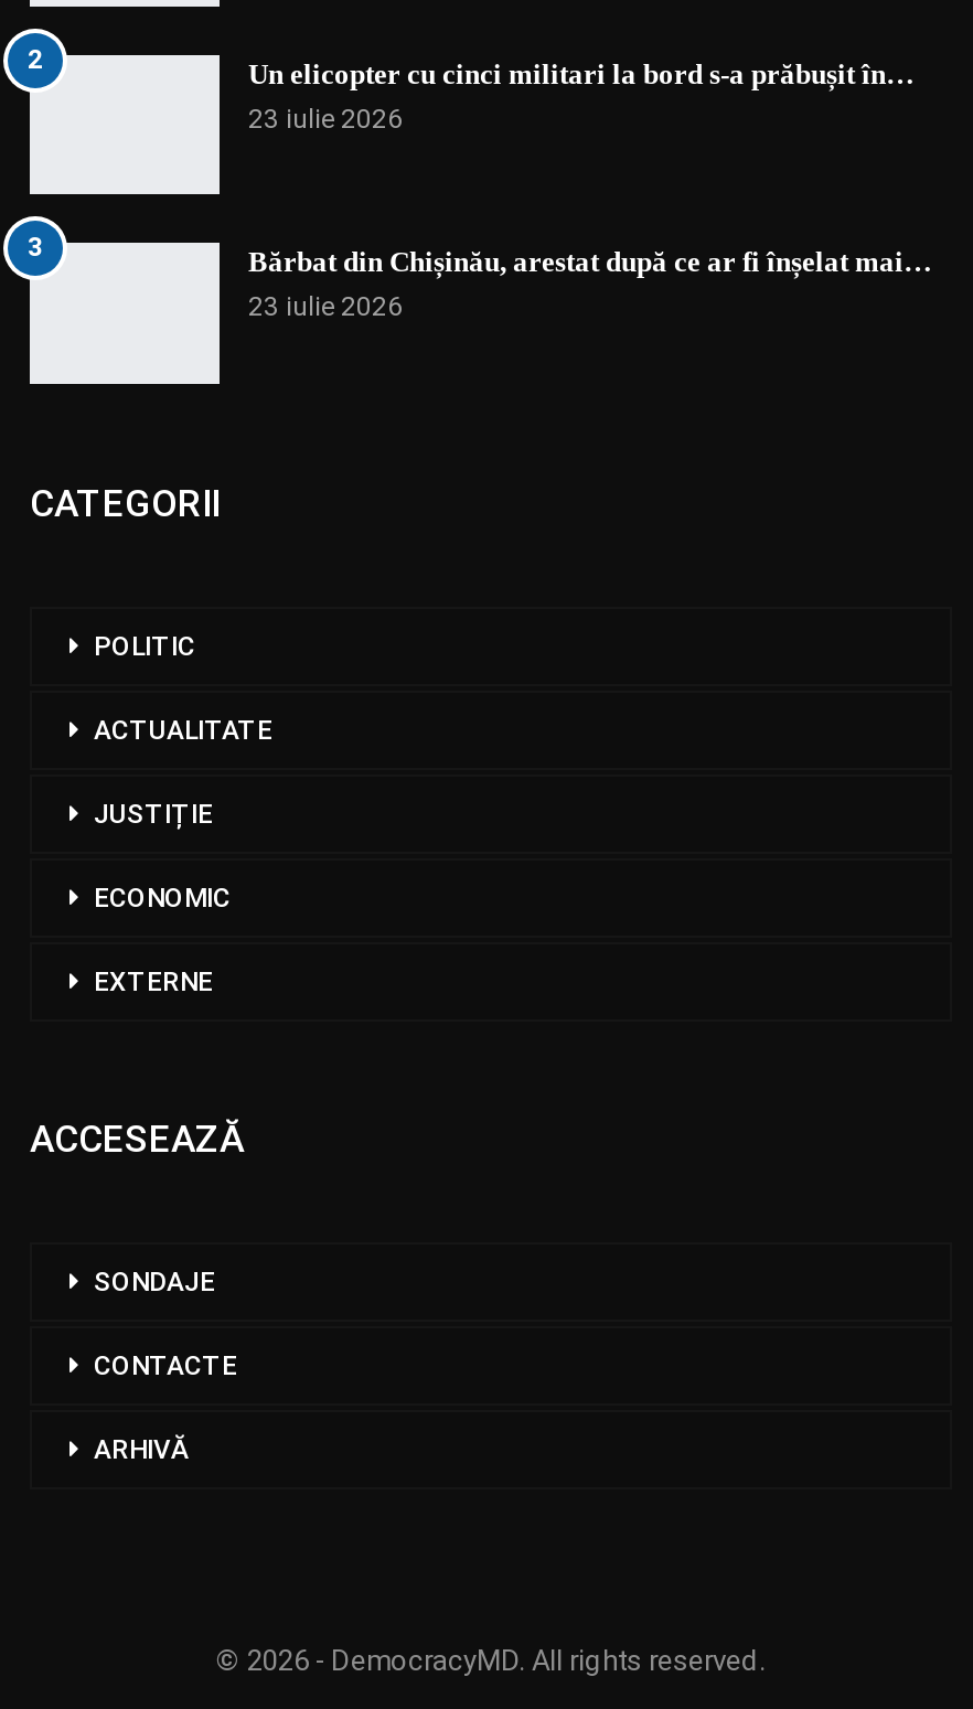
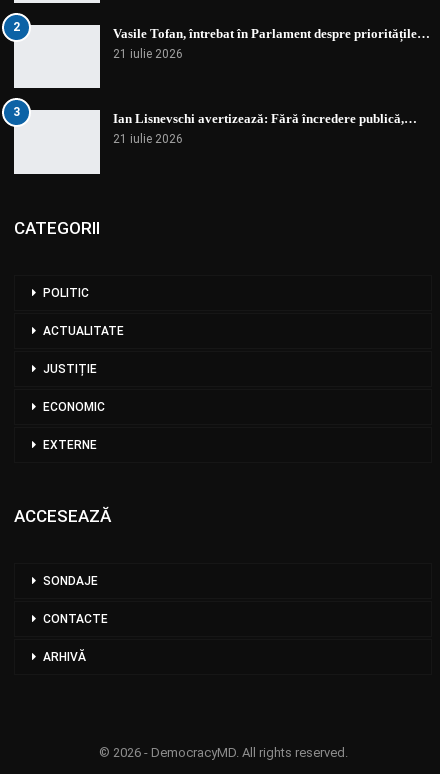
[248,57,915,134] Un elicopter cu cinci militari la bord s-a prăbușit în… | 23 iulie 2026 -> [113,26,430,61] Vasile Tofan, întrebat în Parlament despre prioritățile… | 21 iulie 2026
[248,246,932,323] Bărbat din Chișinău, arestat după ce ar fi înșelat mai… | 23 iulie 2026 -> [113,111,417,146] Ian Lisnevschi avertizează: Fără încredere publică,… | 21 iulie 2026

